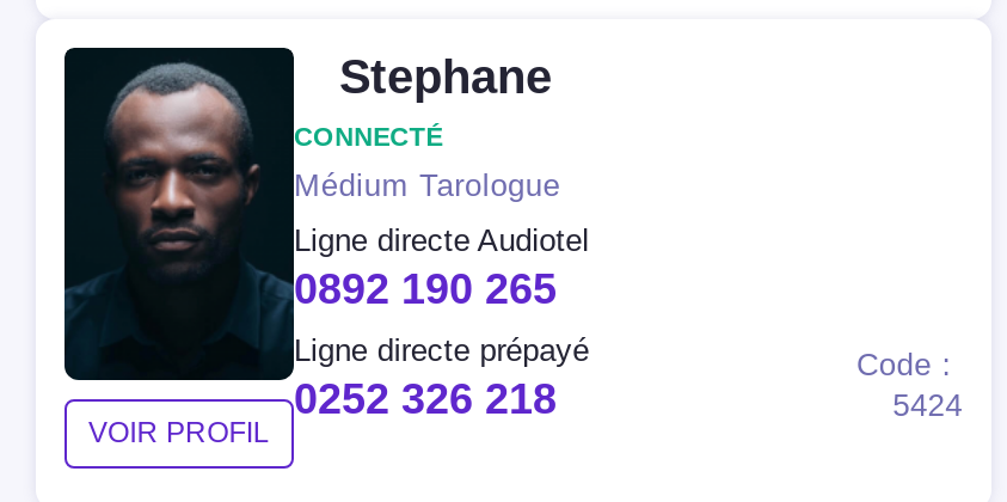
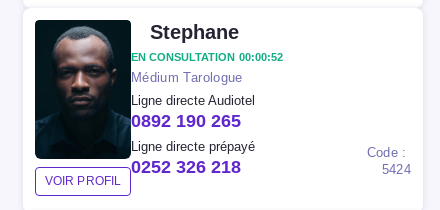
[294,122,443,151] CONNECTÉ -> [131,51,283,63] EN CONSULTATION 00:00:52

